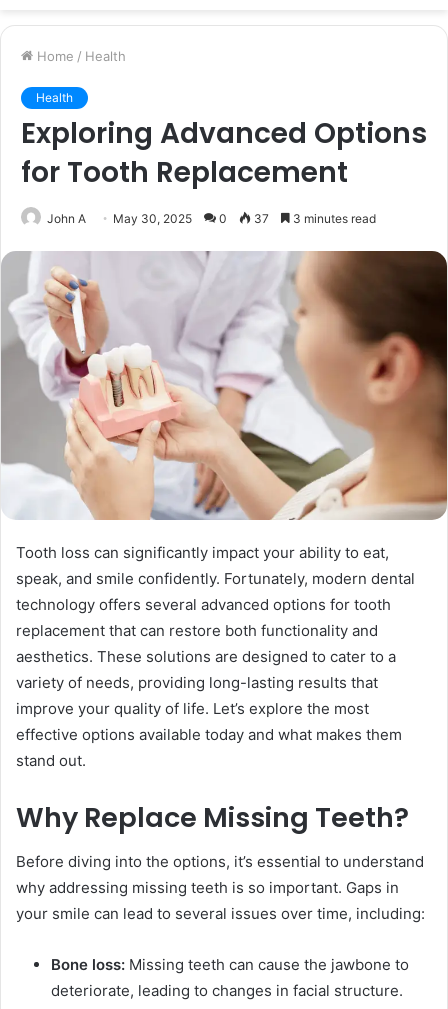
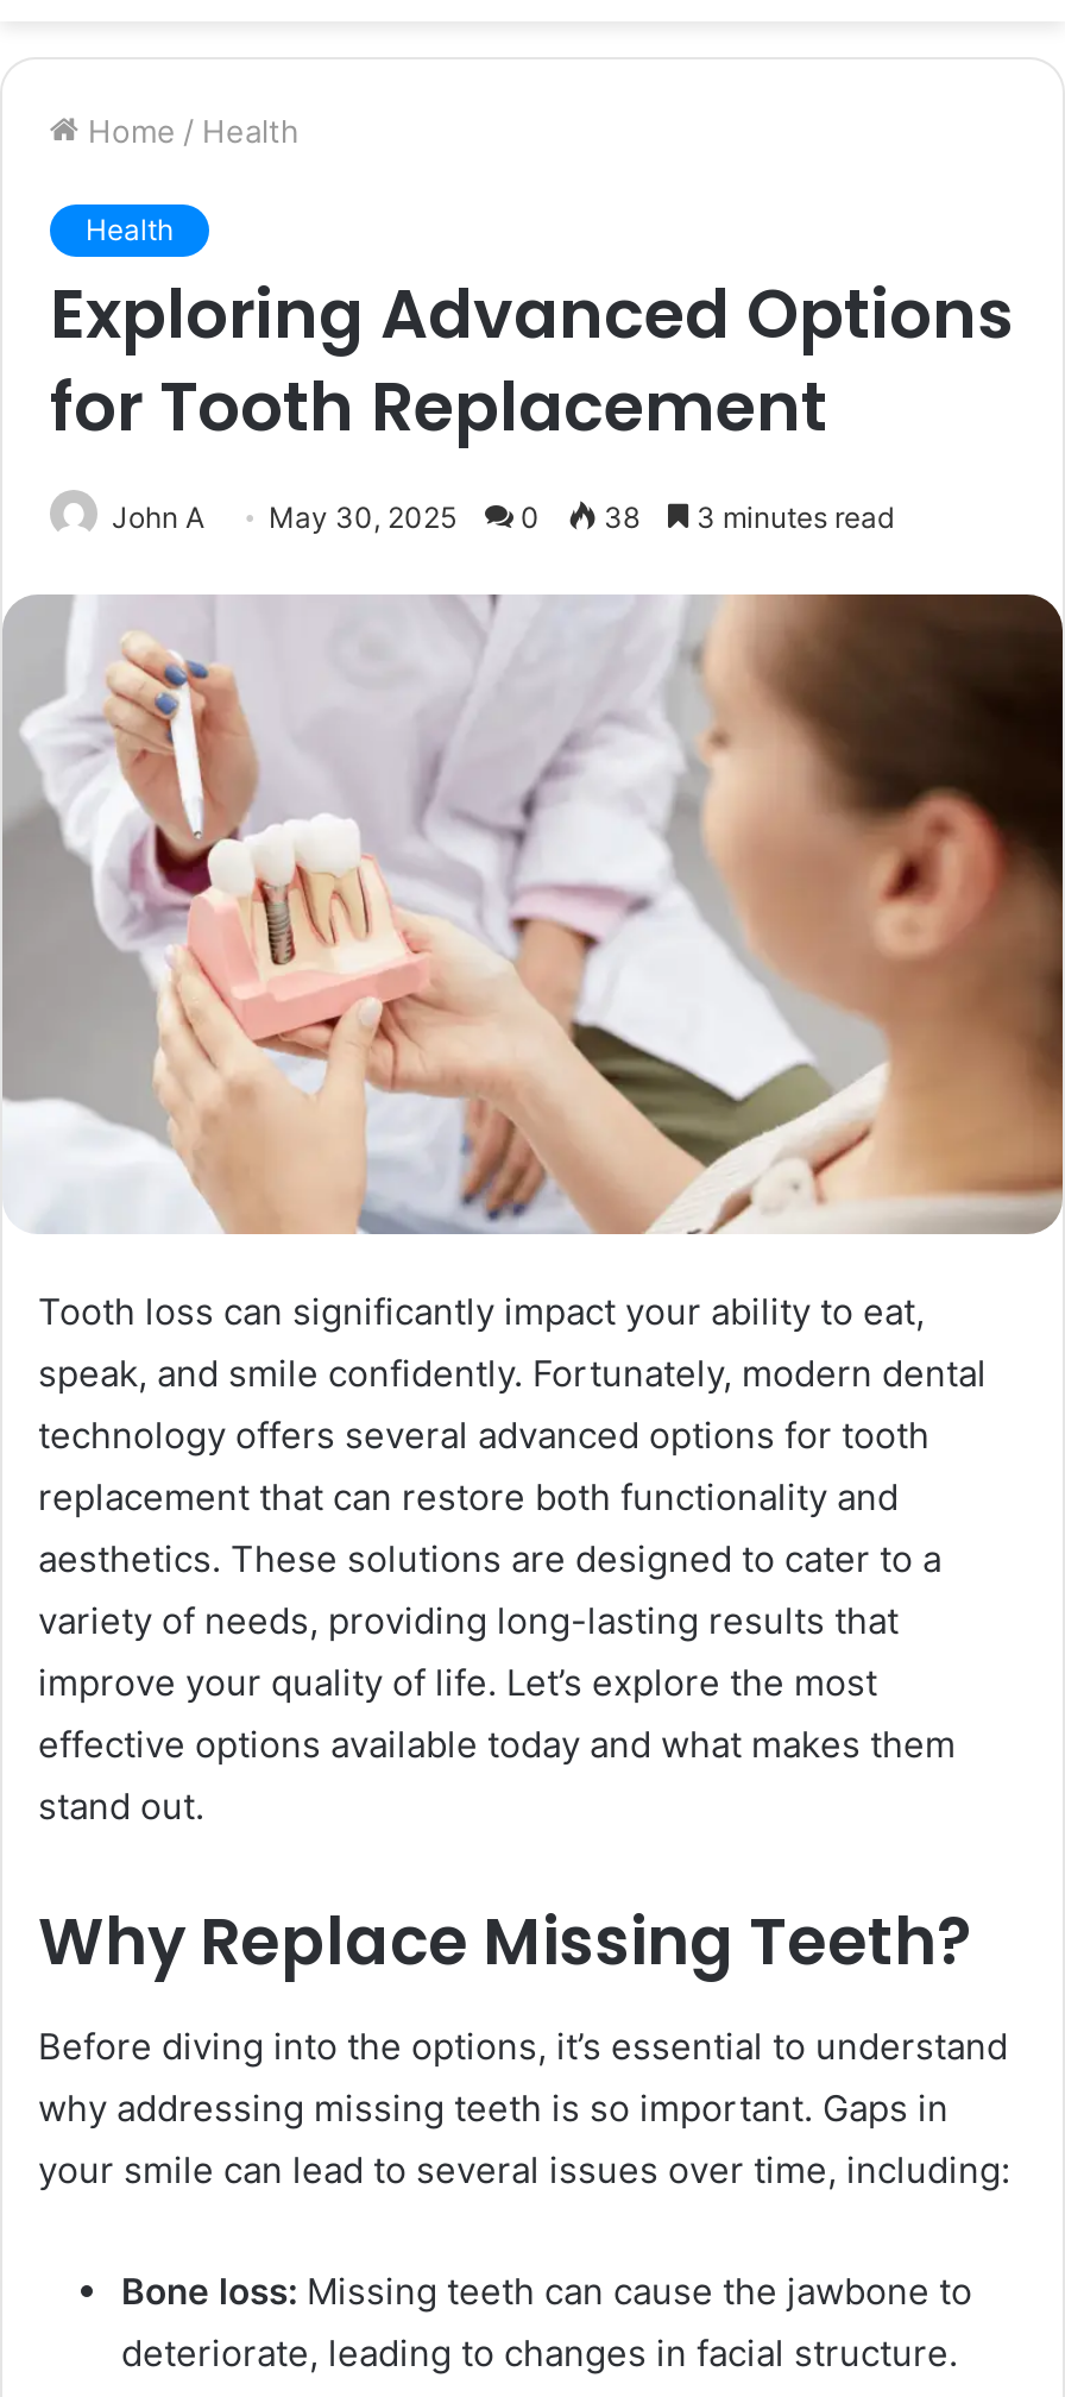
[47,211,376,226] John A May 30, 2025 0 37 3 minutes read -> [112,499,894,535] John A May 30, 2025 0 38 3 minutes read

